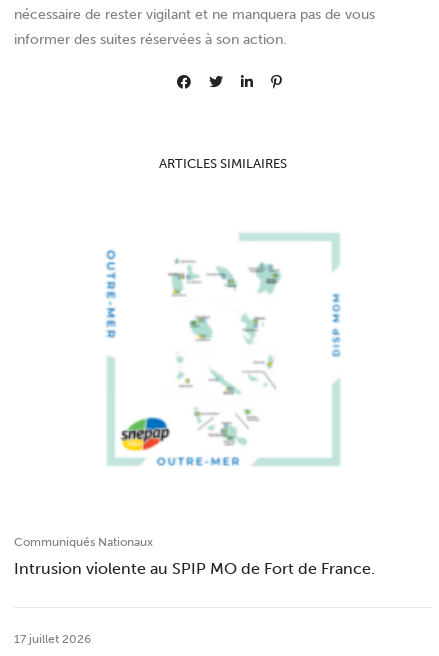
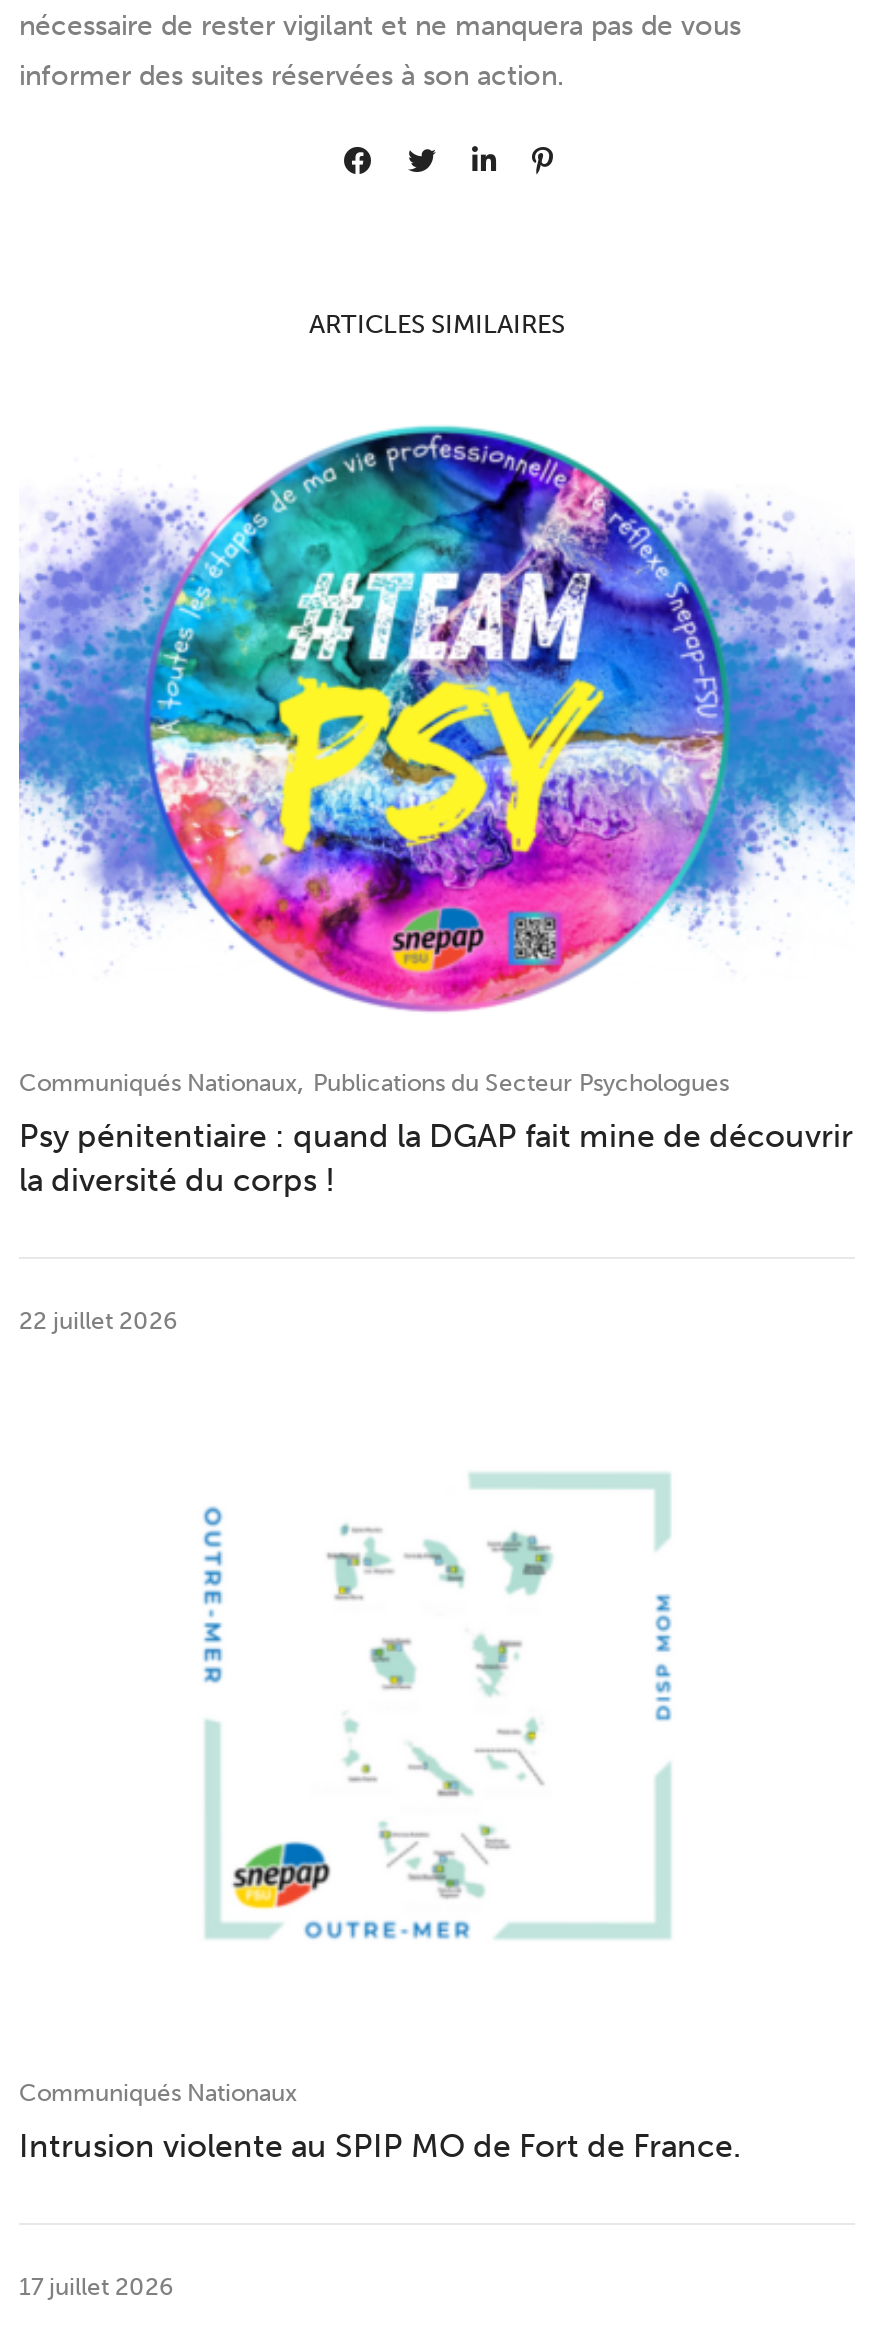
none -> [17,425,857,1199] [image] | Communiqués Nationaux, Publications du Secteur Psychologues | Psy pénitentiaire : quand la DGAP fait mine de découvrir | la diversité du corps !
none -> [19,1307,177,1335] 22 juillet 2026

